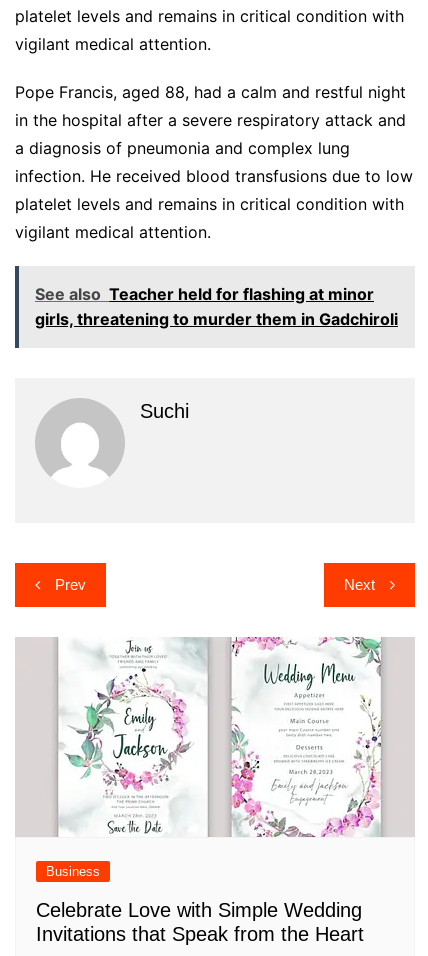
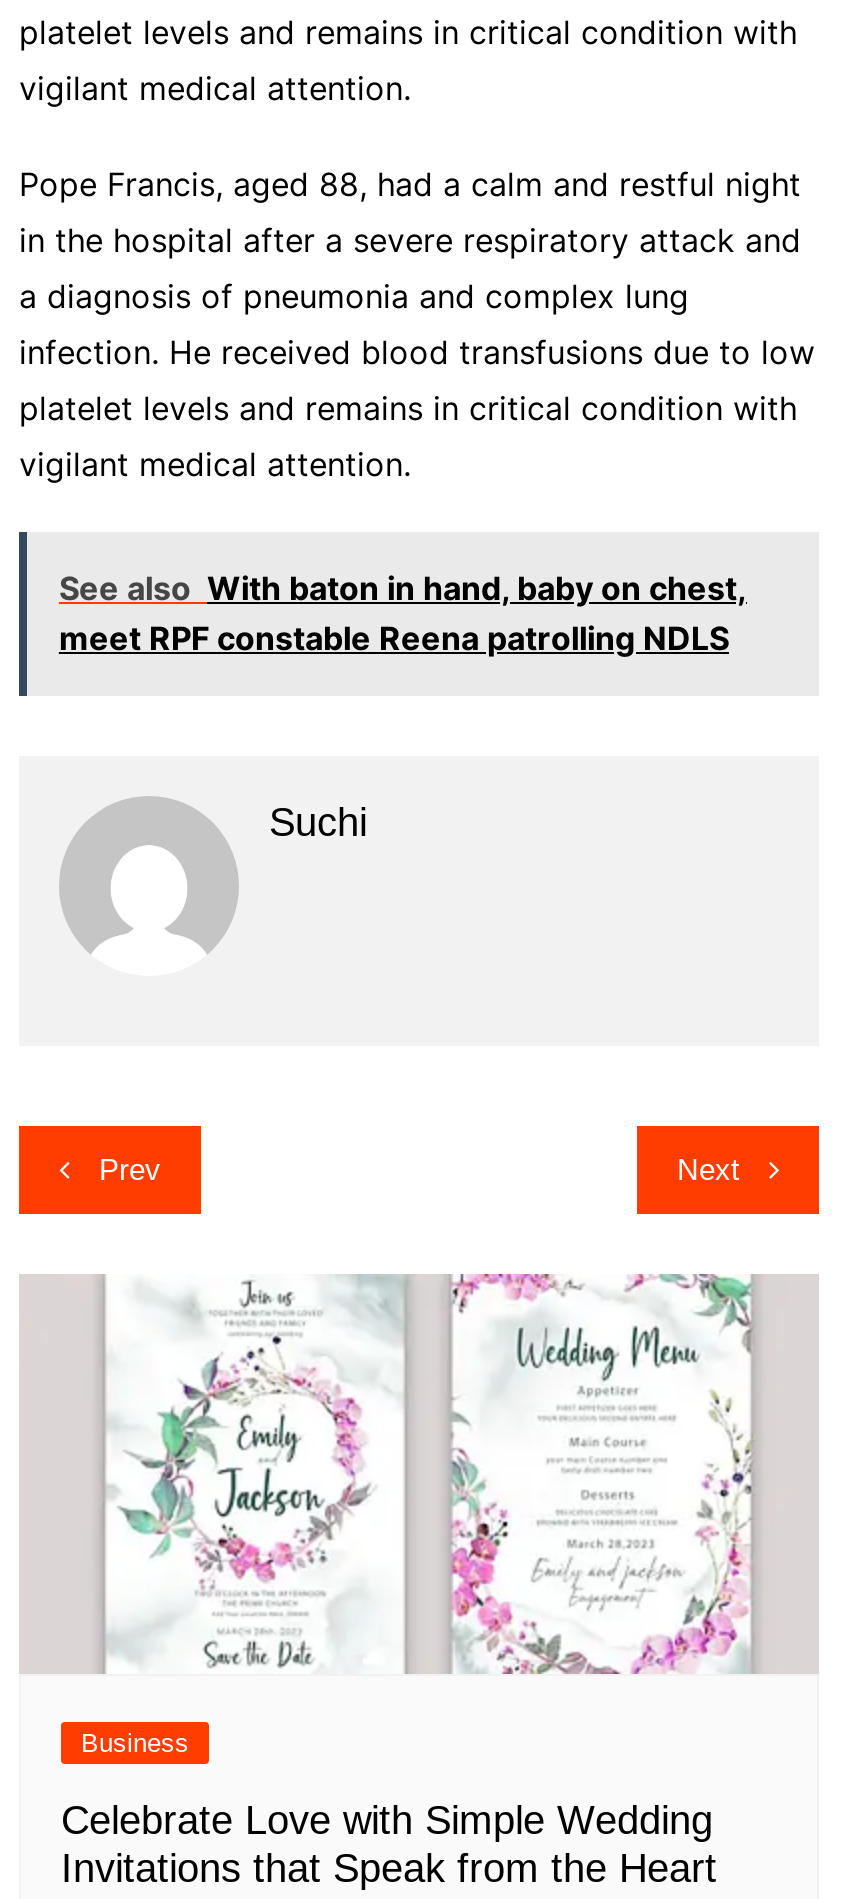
[35,284,398,329] See also Teacher held for flashing at minor | girls, threatening to murder them in Gadchiroli -> [59,568,747,658] See also With baton in hand, baby on chest, | meet RPF constable Reena patrolling NDLS

